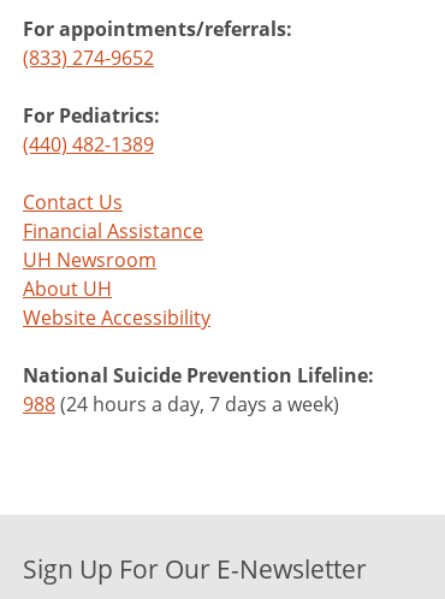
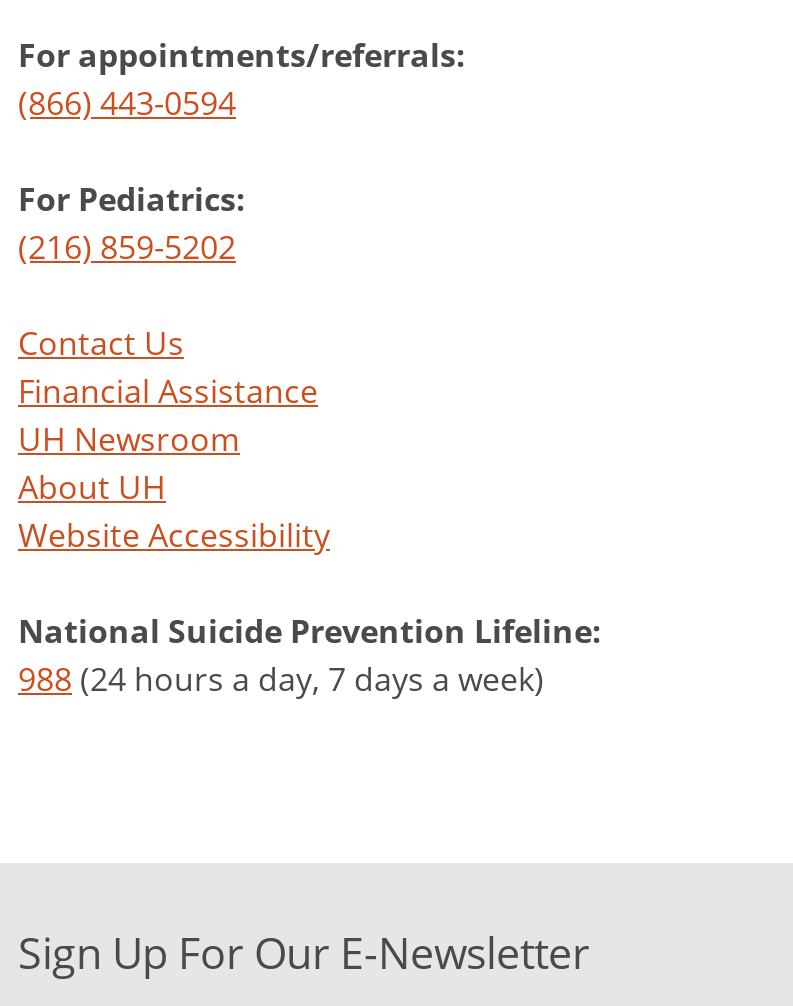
[23,45,154,70] (833) 274-9652 -> [18,81,236,123] (866) 443-0594
[23,131,154,157] (440) 482-1389 -> [18,225,236,267] (216) 859-5202

